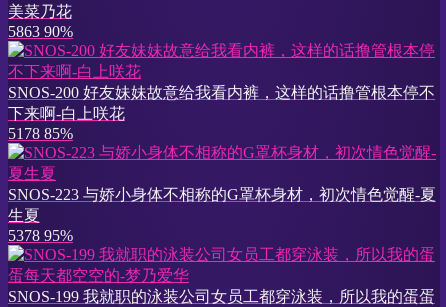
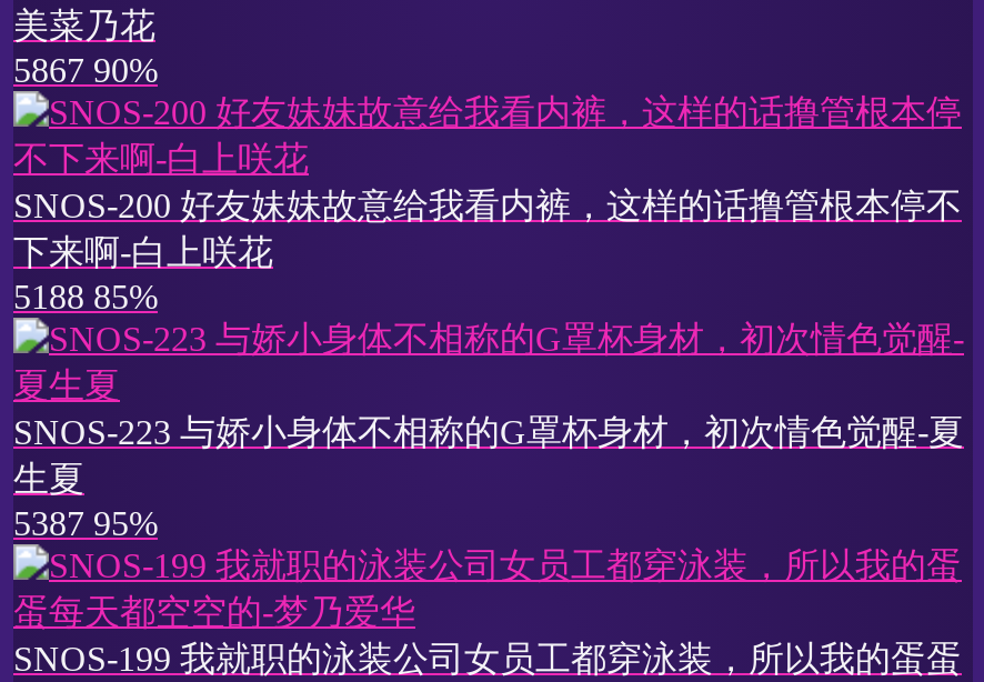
[8,23,73,40] 5863 90% -> [13,50,158,88] 5867 90%
[8,125,73,142] 5178 85% -> [13,277,158,315] 5188 85%
[8,227,73,244] 5378 95% -> [13,504,158,541] 5387 95%

